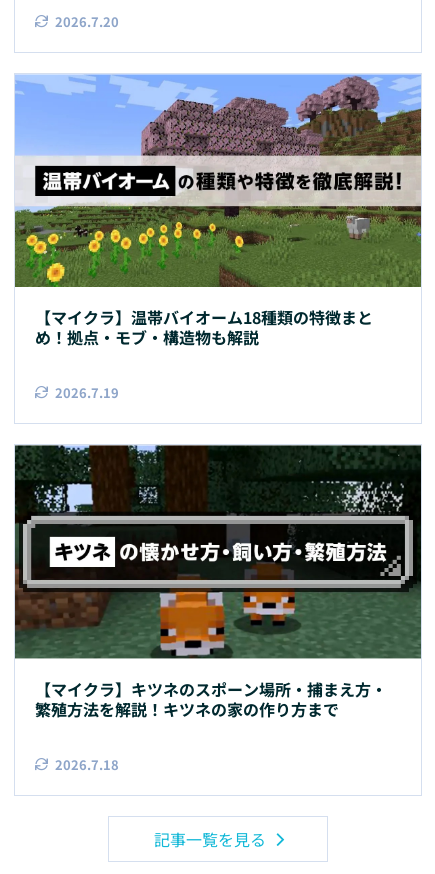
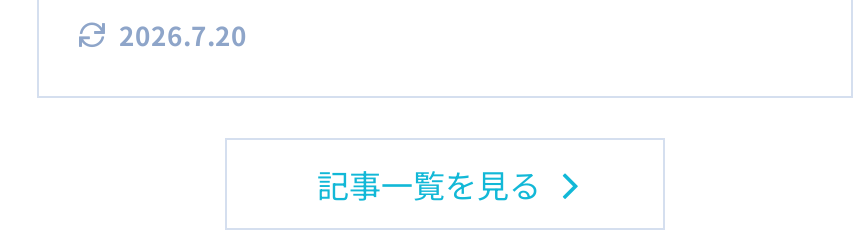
[14,73,422,402] [image] | 【マイクラ】温帯バイオーム18種類の特徴まと | め！拠点・モブ・構造物も解説 | 2026.7.19 -> none
[14,444,422,774] [image] | 【マイクラ】キツネのスポーン場所・捕まえ方・ | 繁殖方法を解説！キツネの家の作り方まで | 2026.7.18 -> none

